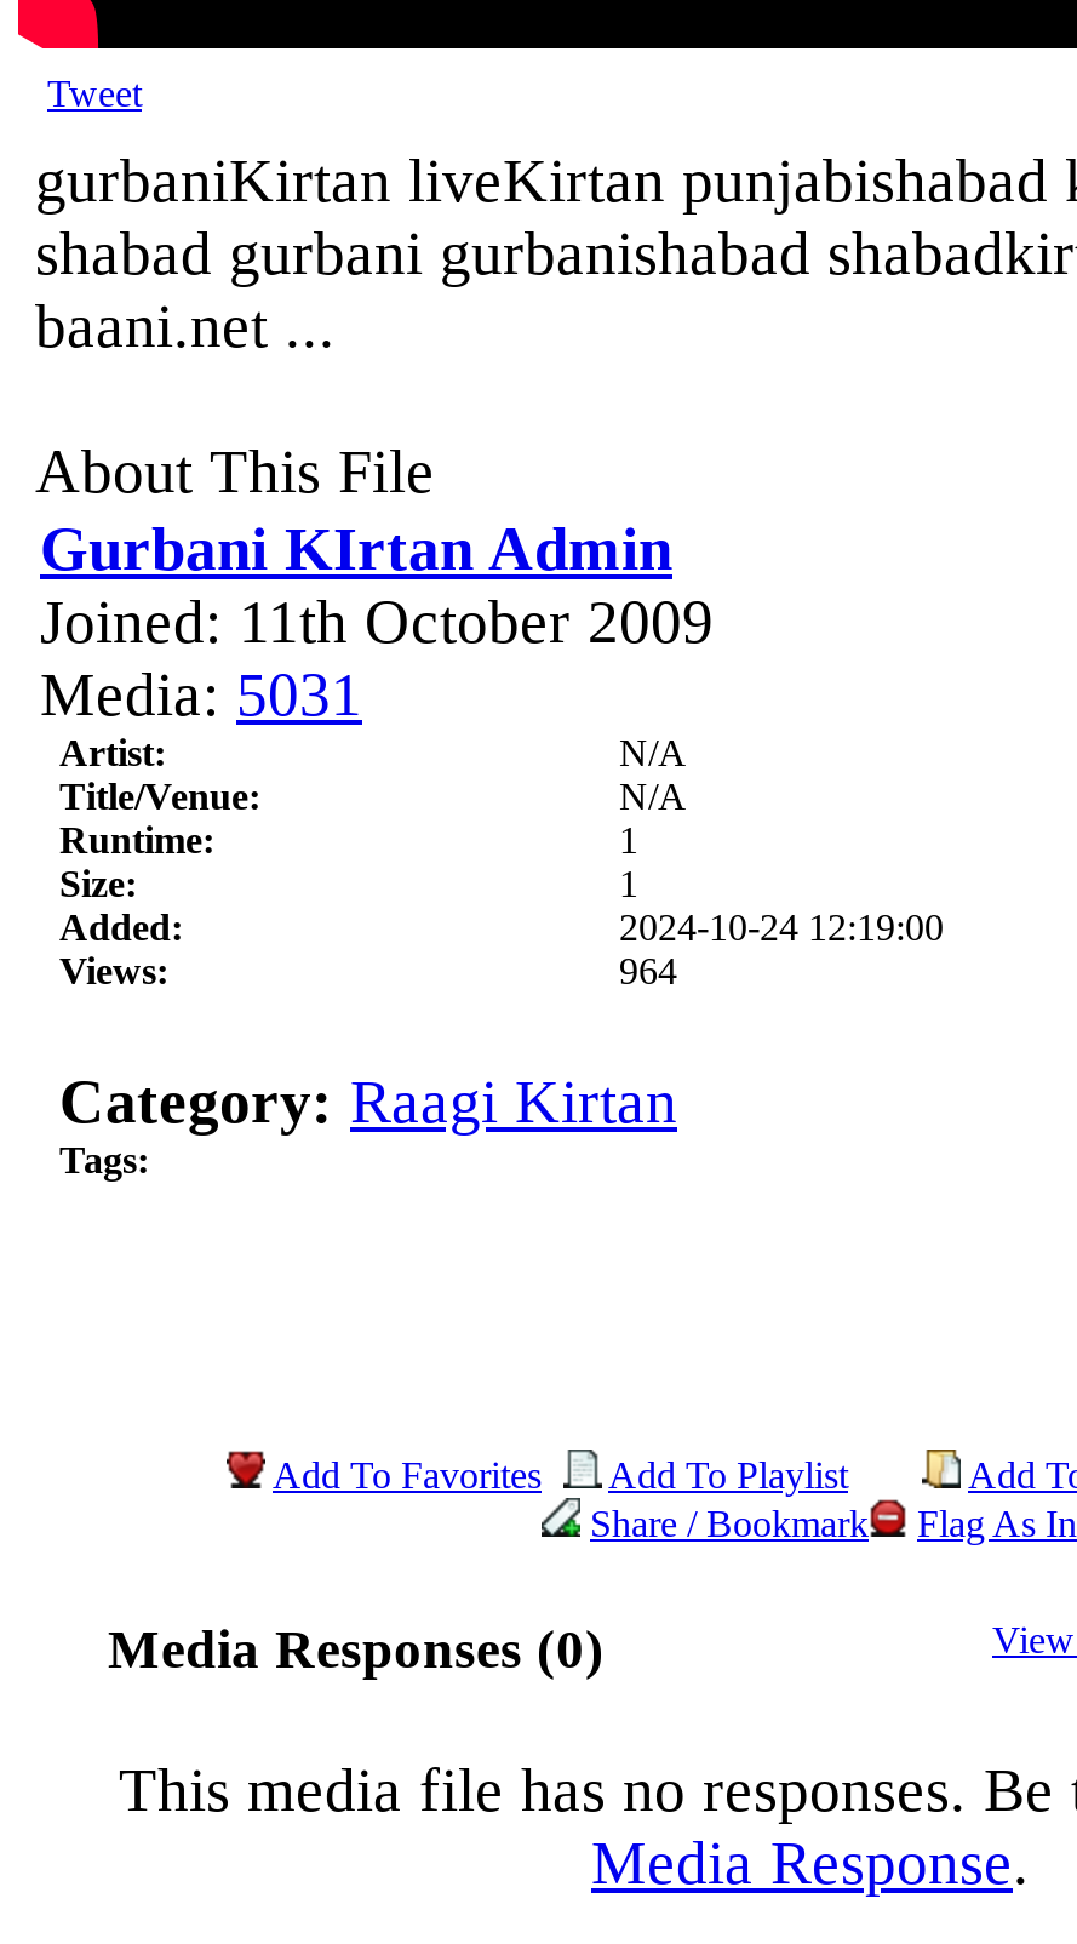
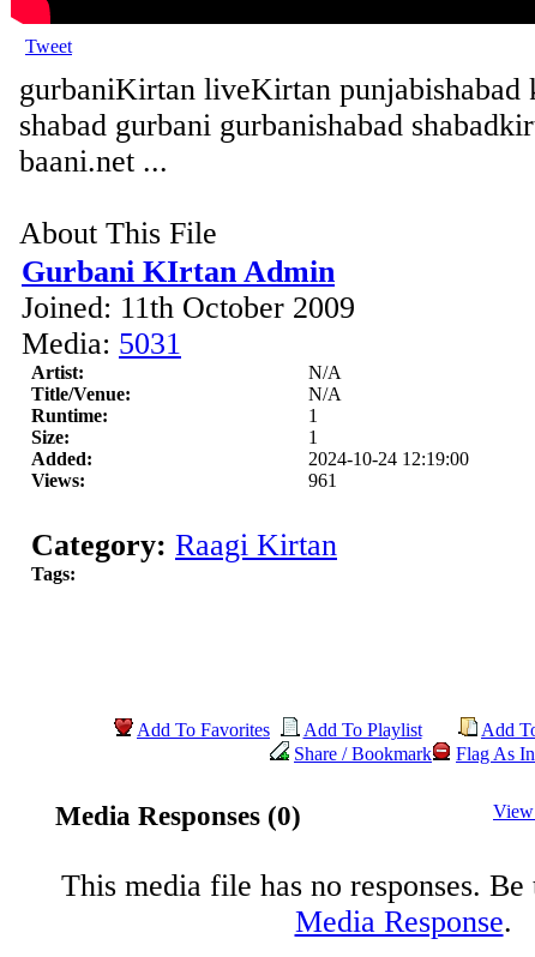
[619,950,677,991] 964 -> [308,470,337,490] 961

